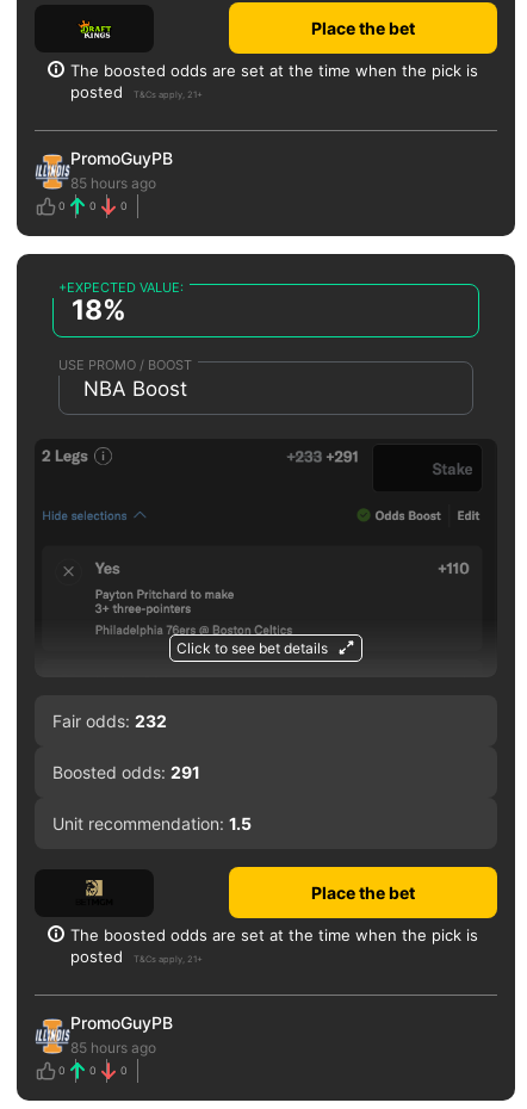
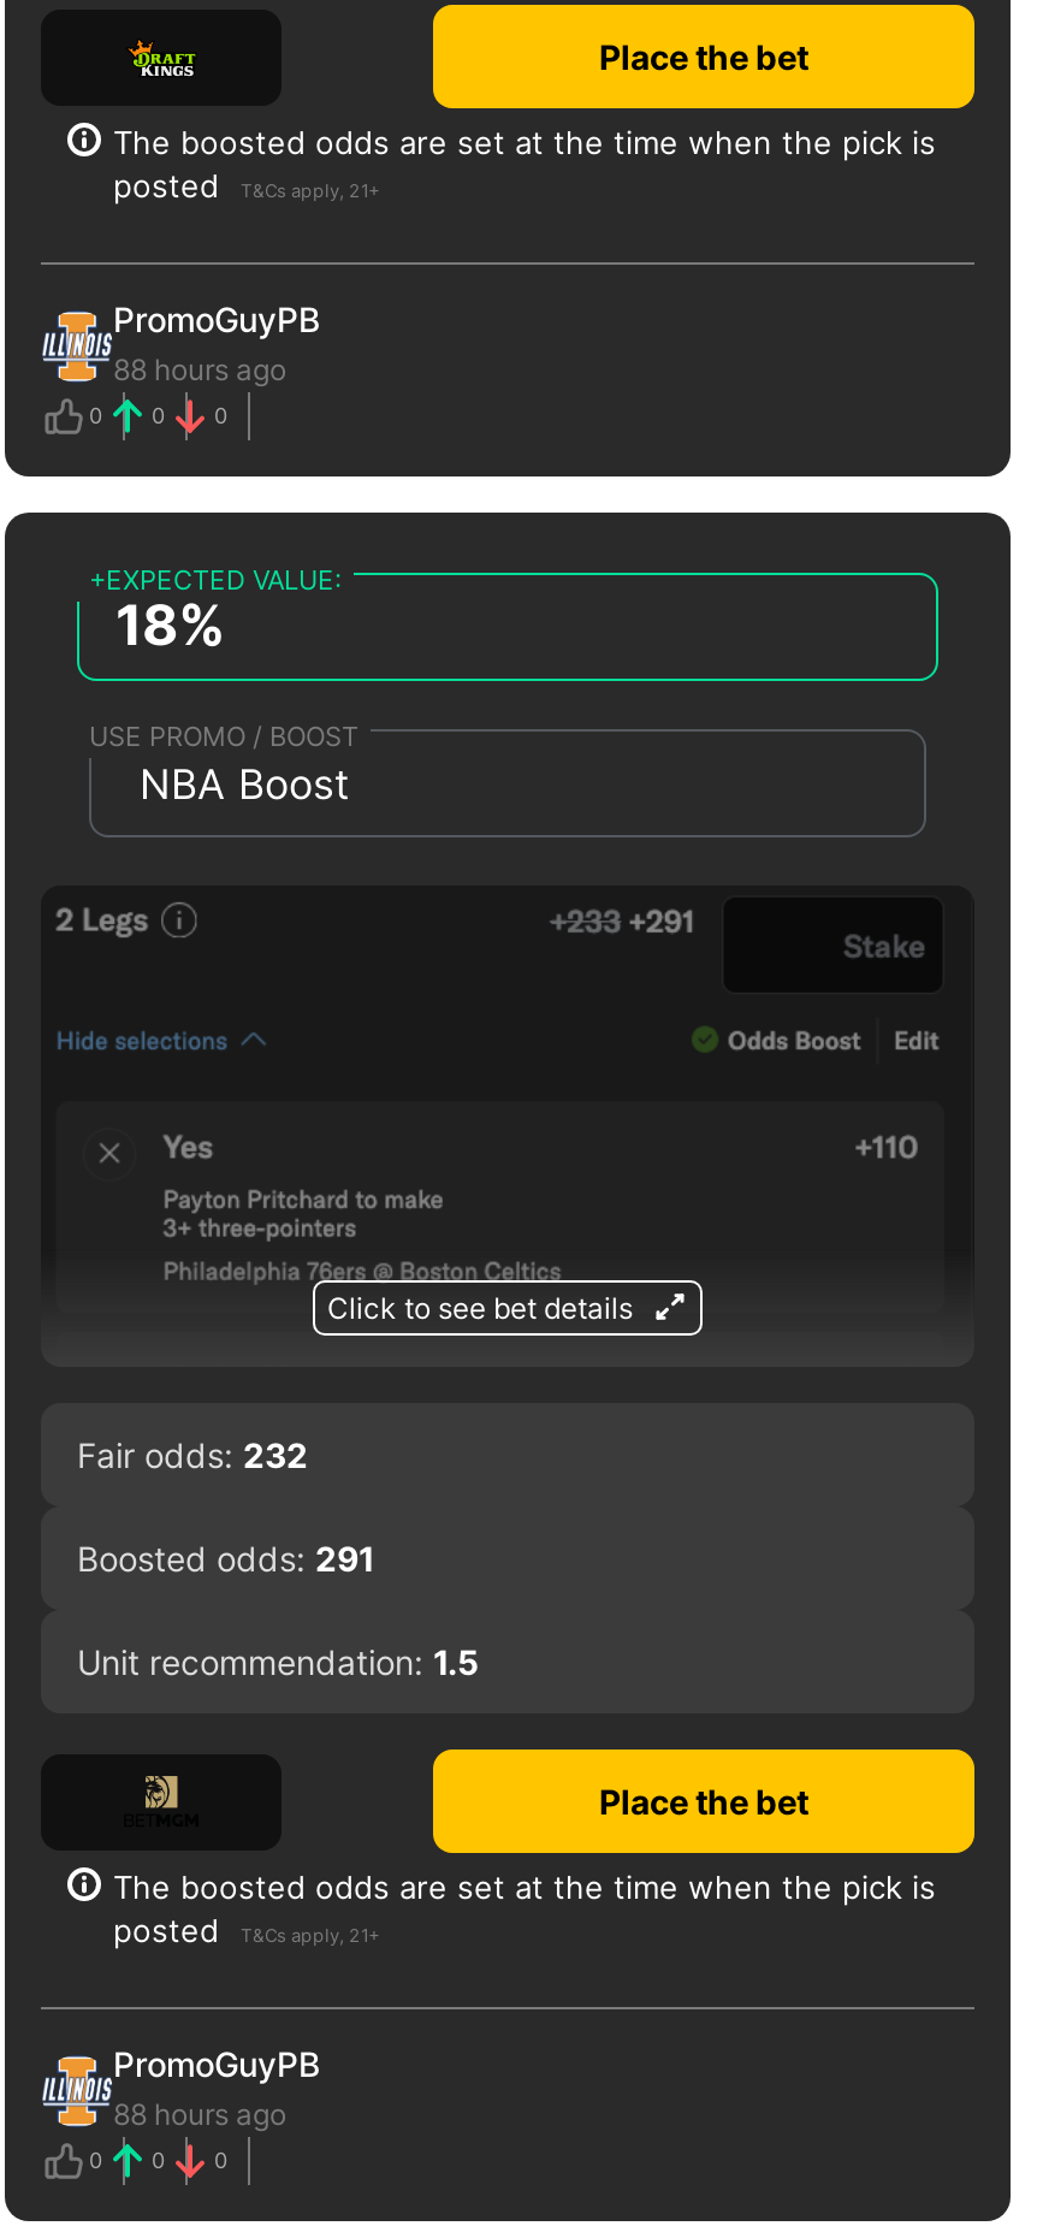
[70,174,156,192] 85 hours ago -> [113,351,286,387] 88 hours ago
[70,1039,156,1057] 85 hours ago -> [113,2096,286,2132] 88 hours ago

